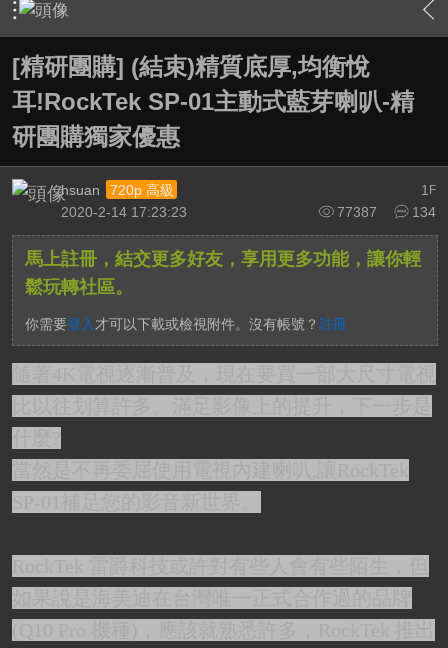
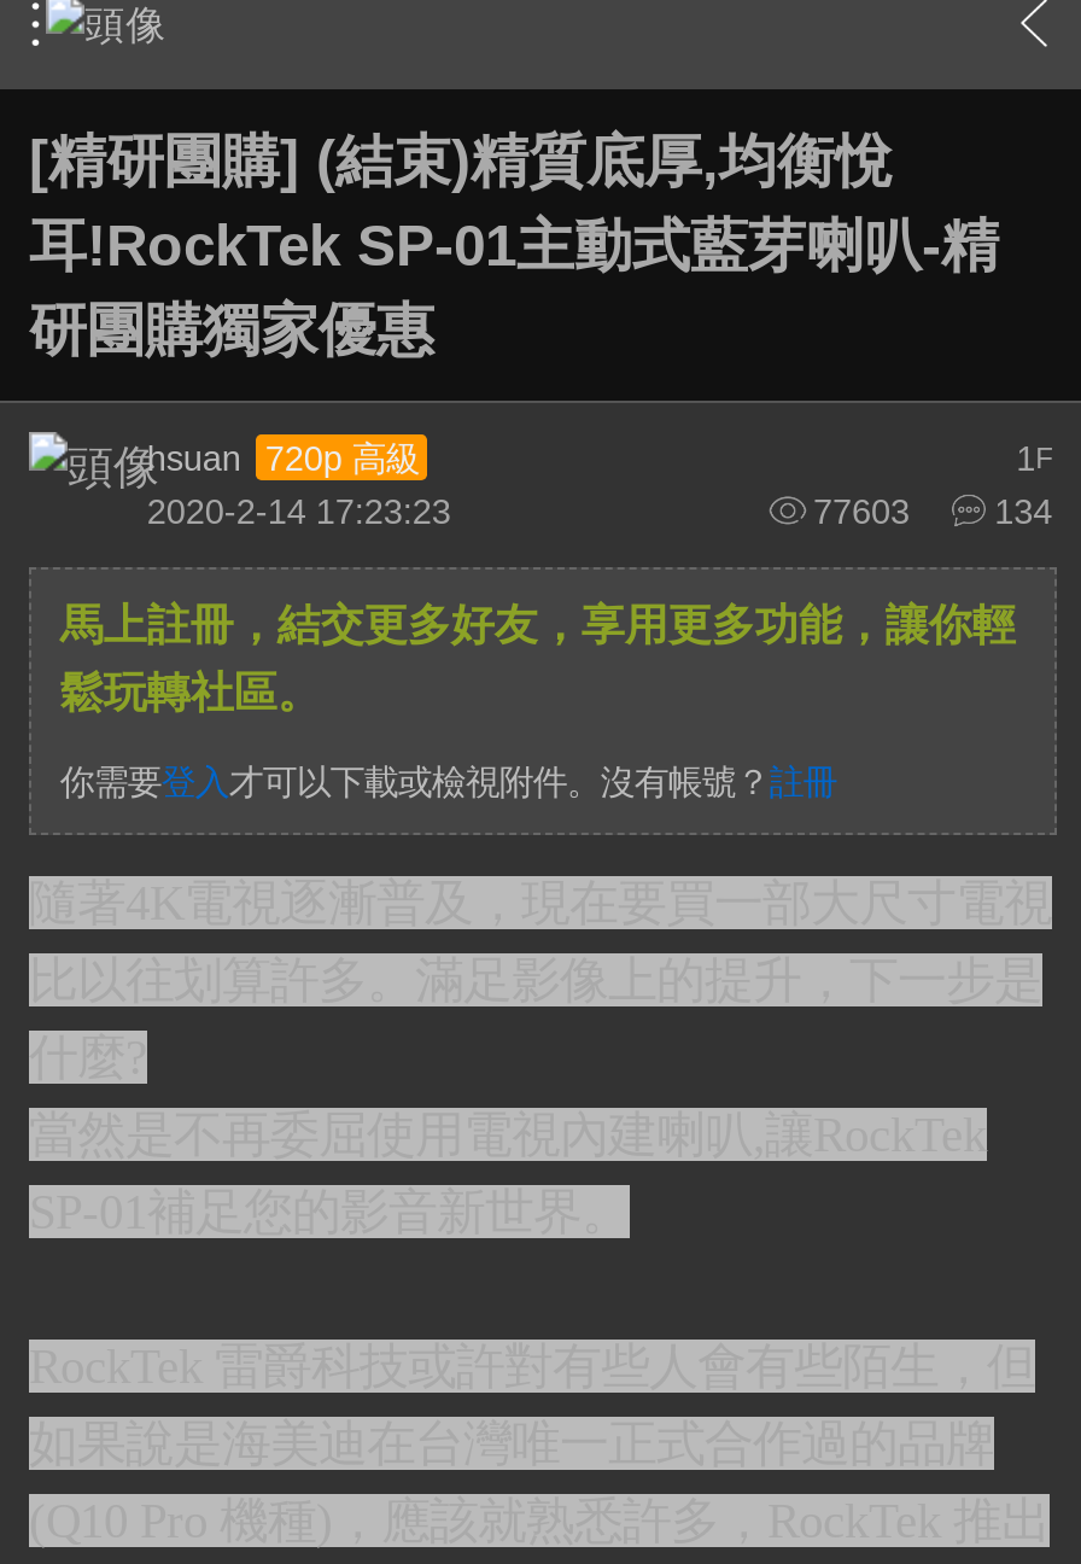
[337,204,436,220] 77387 134 -> [813,492,1052,531] 77603 134

